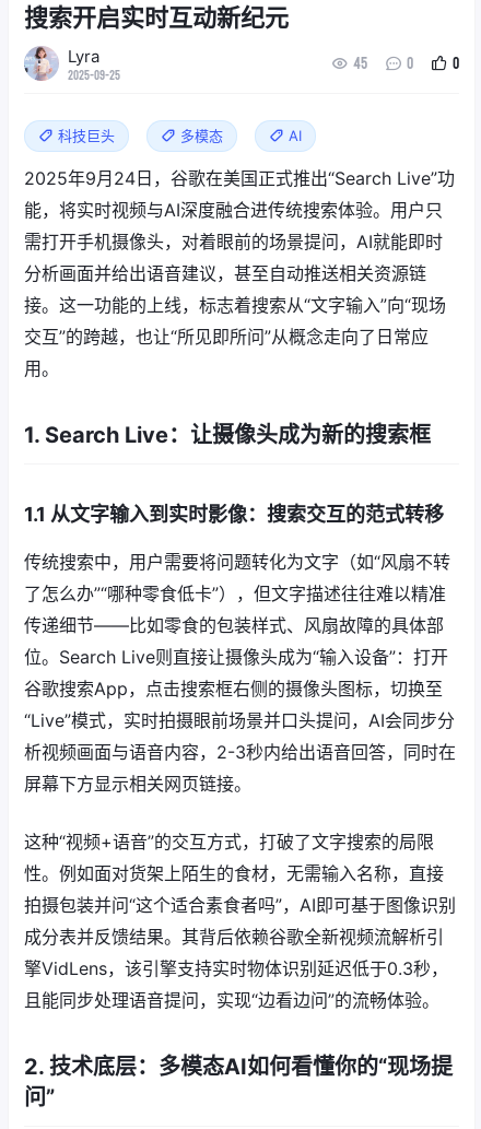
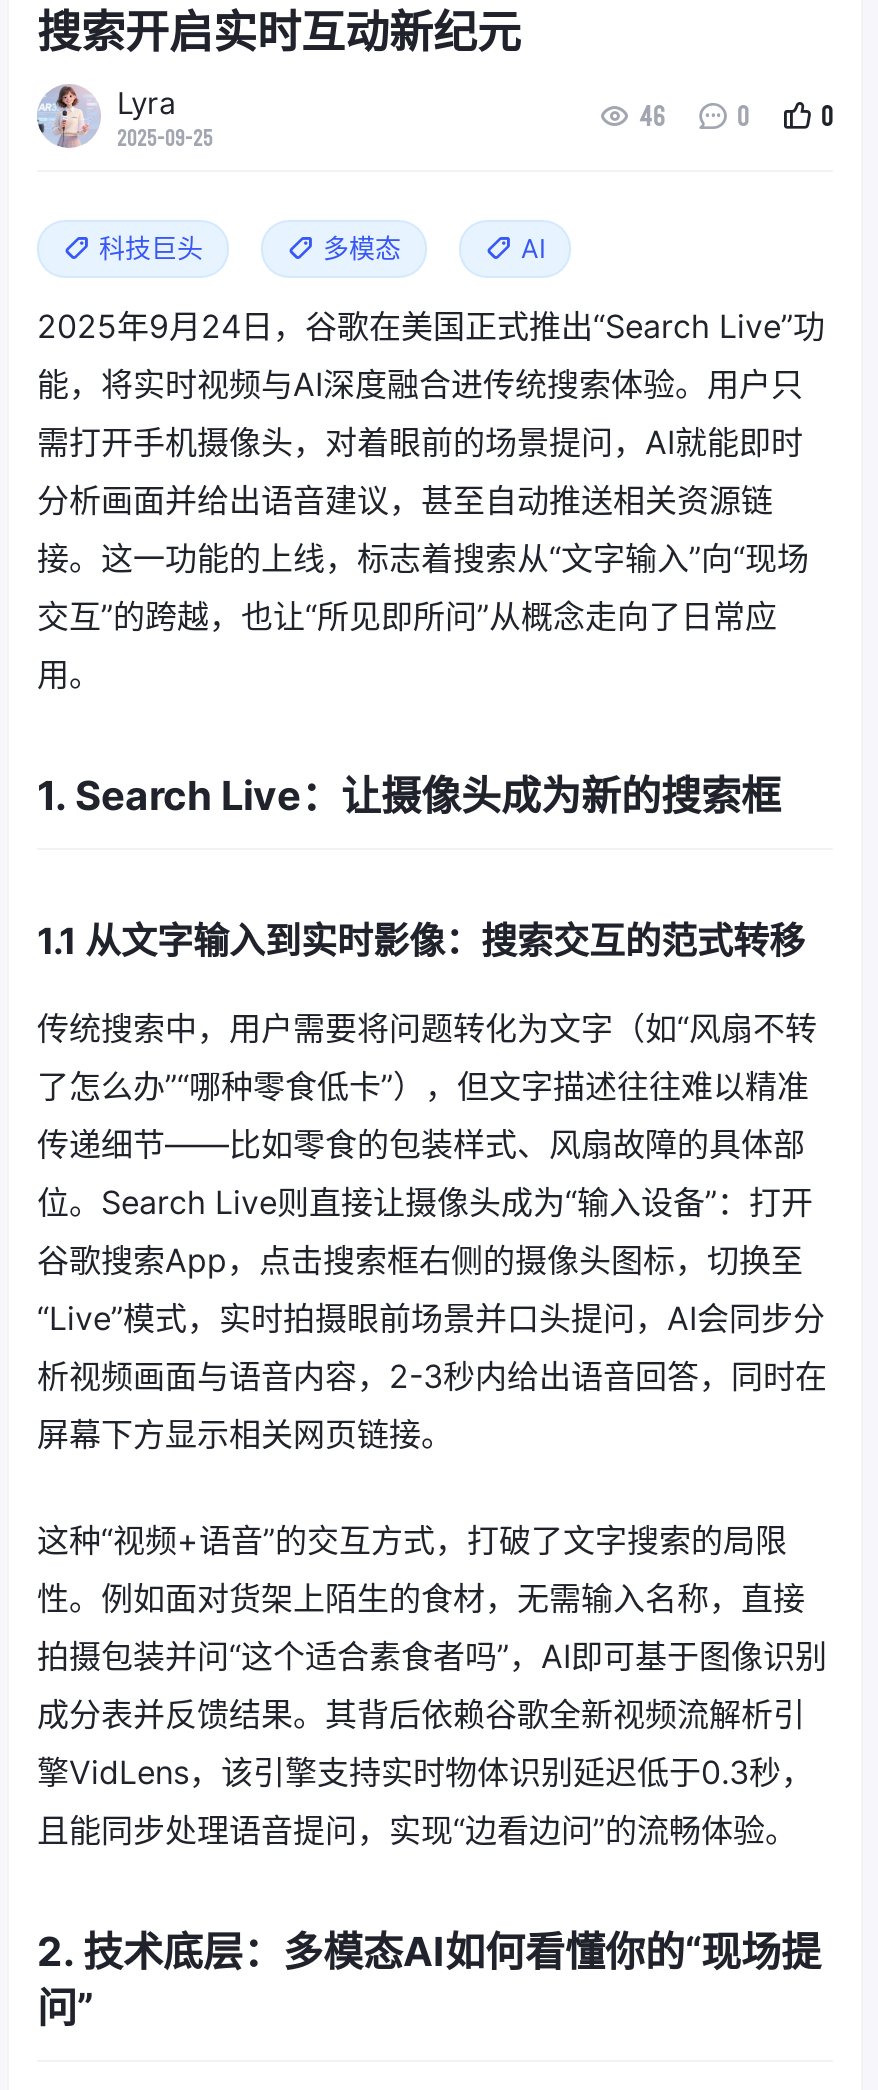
[353,55,367,72] 45 -> [639,100,665,132] 46

